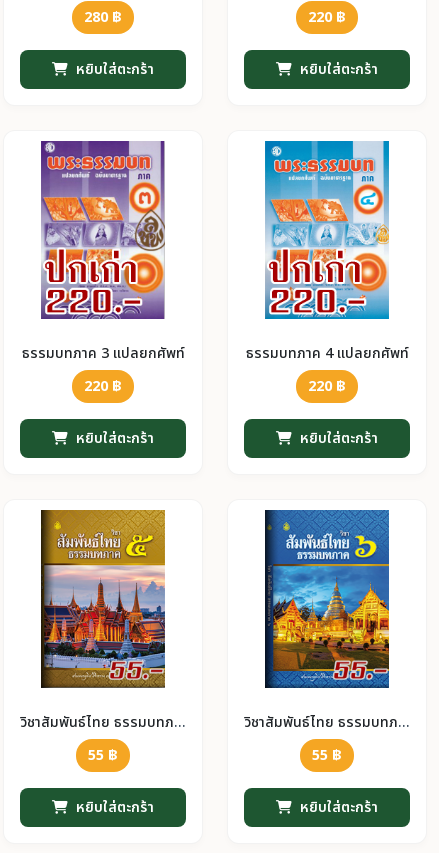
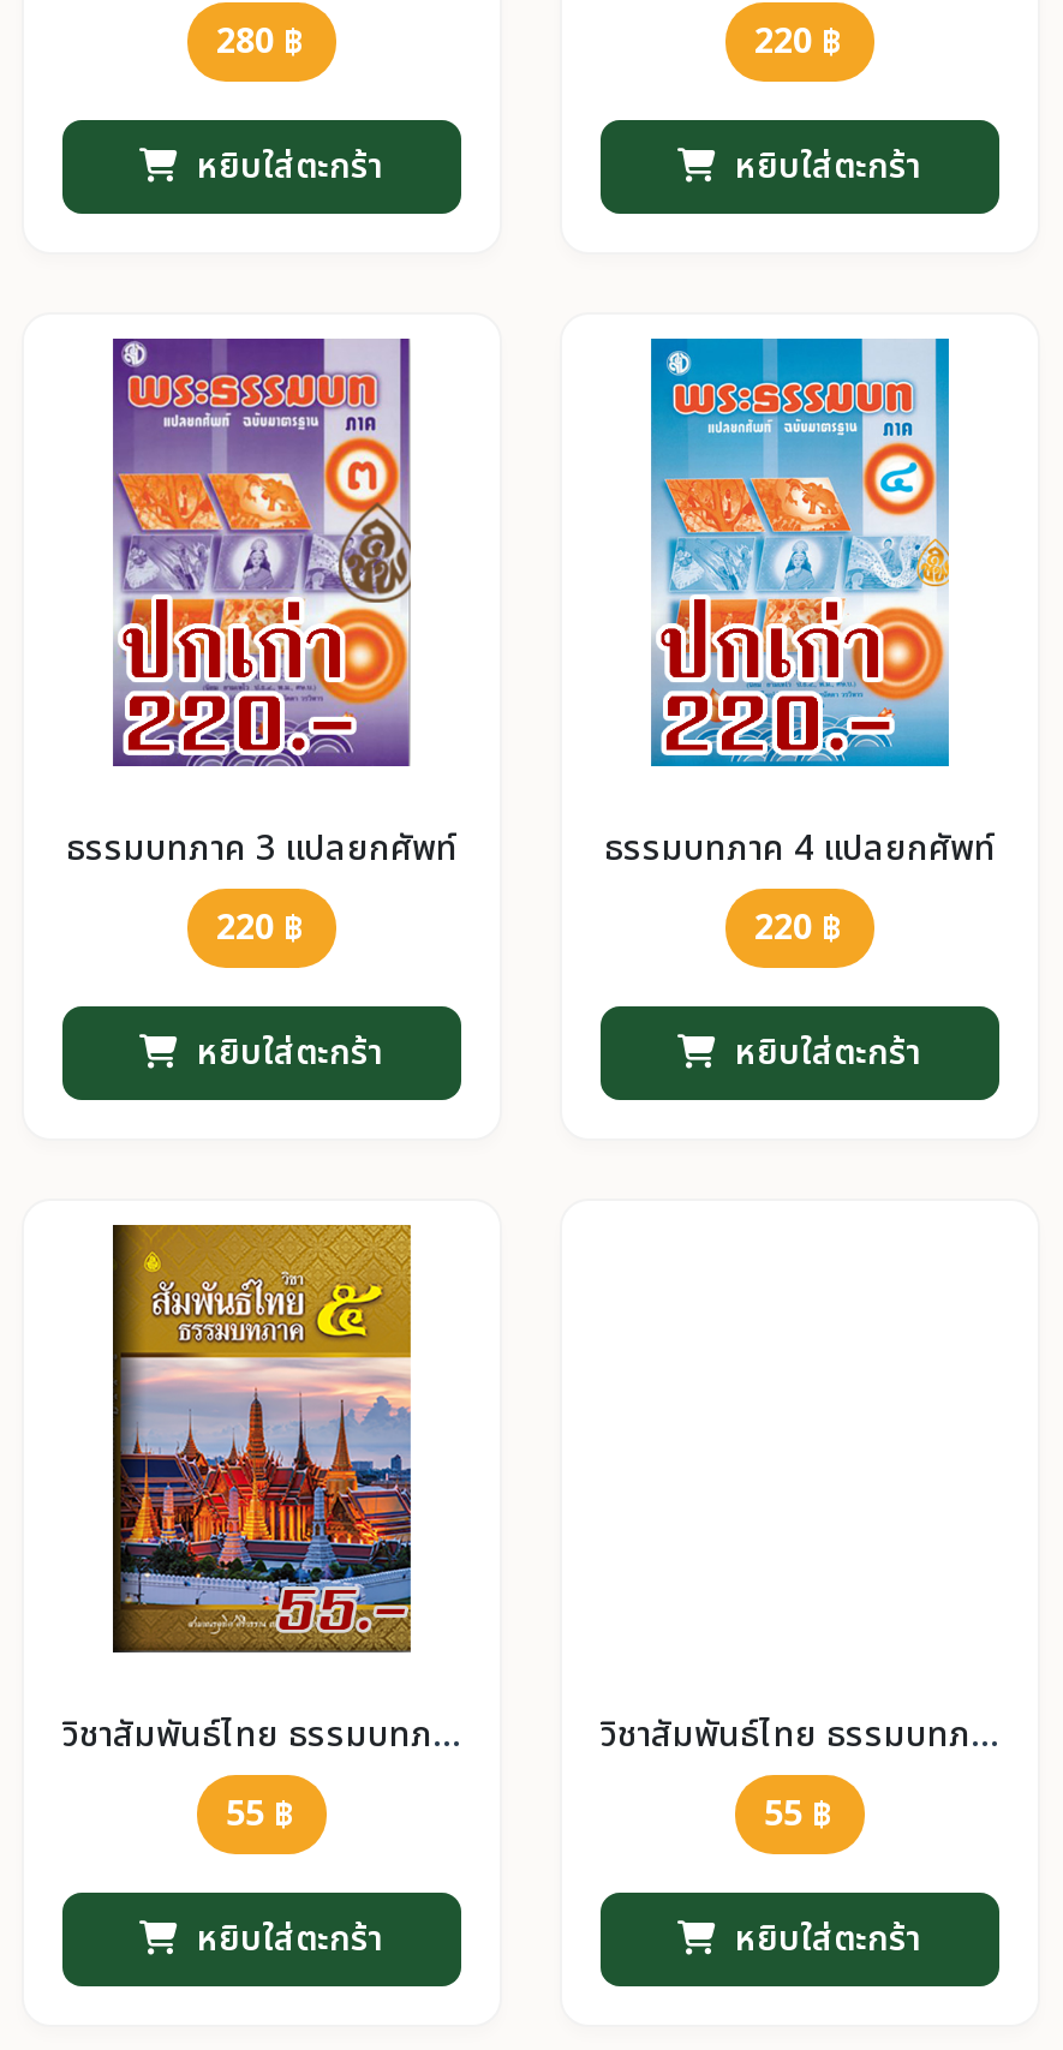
[264,509,390,689] [image] -> none

